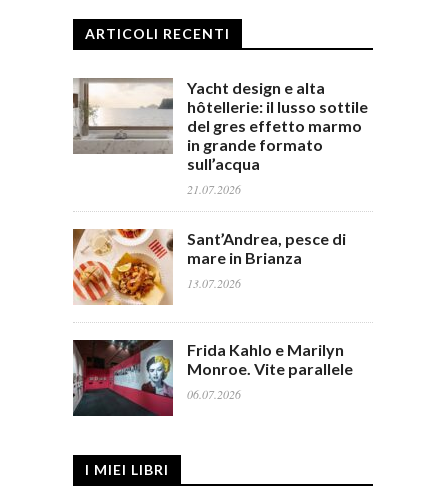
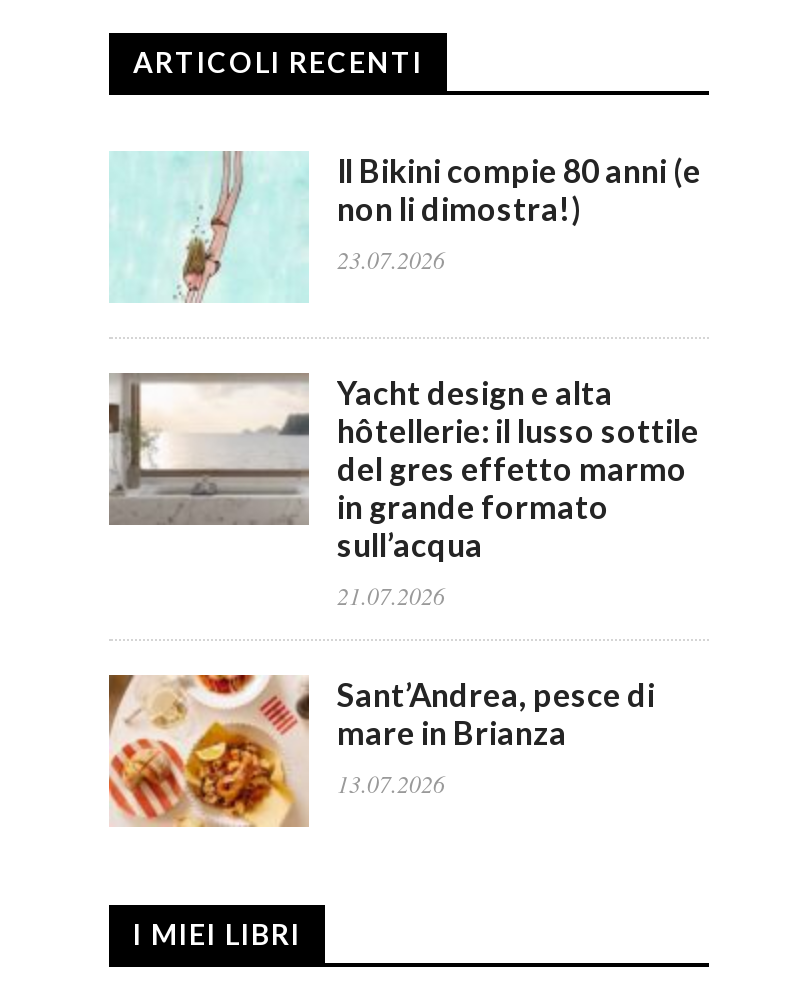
none -> [109,151,701,301] [image] | Il Bikini compie 80 anni (e | non li dimostra!) | 23.07.2026
moved [71,78,368,291] -> [105,373,699,799]: [image] | Yacht design e alta | hôtellerie: il lusso sottile | ... | mare in Brianza | 13.07.2026
[72,339,353,417] [image] | Frida Kahlo e Marilyn | Monroe. Vite parallele | 06.07.2026 -> none

